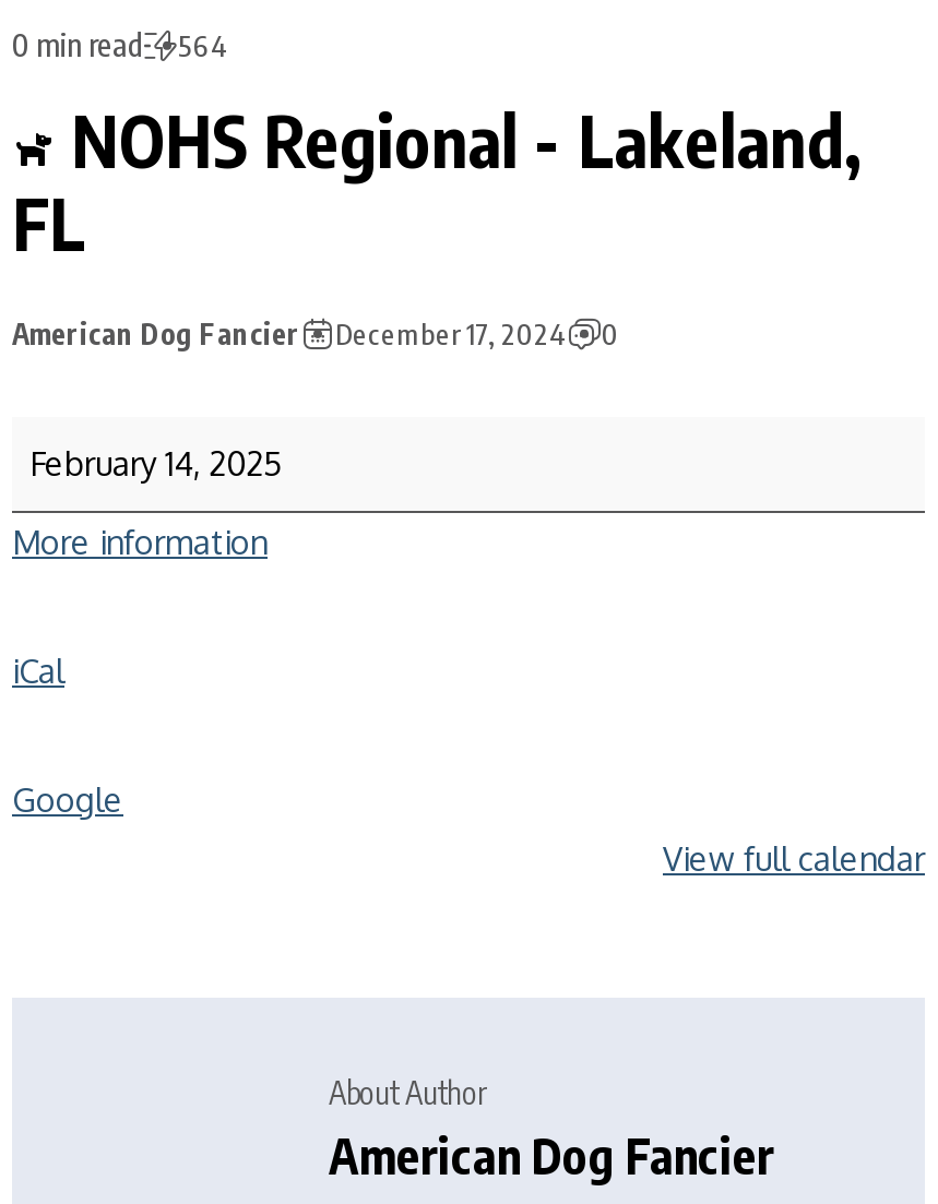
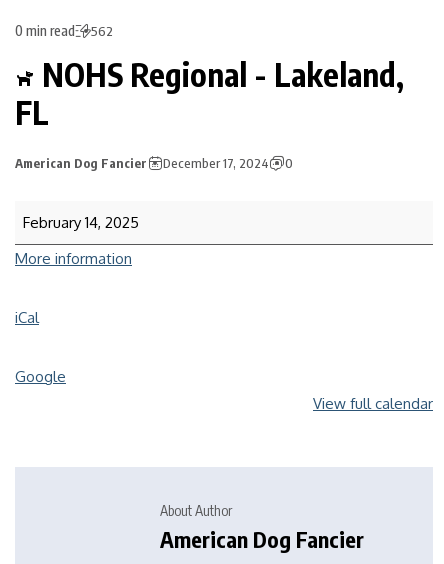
[12,26,228,63] 0 min read 564 -> [15,22,113,39] 0 min read 562

